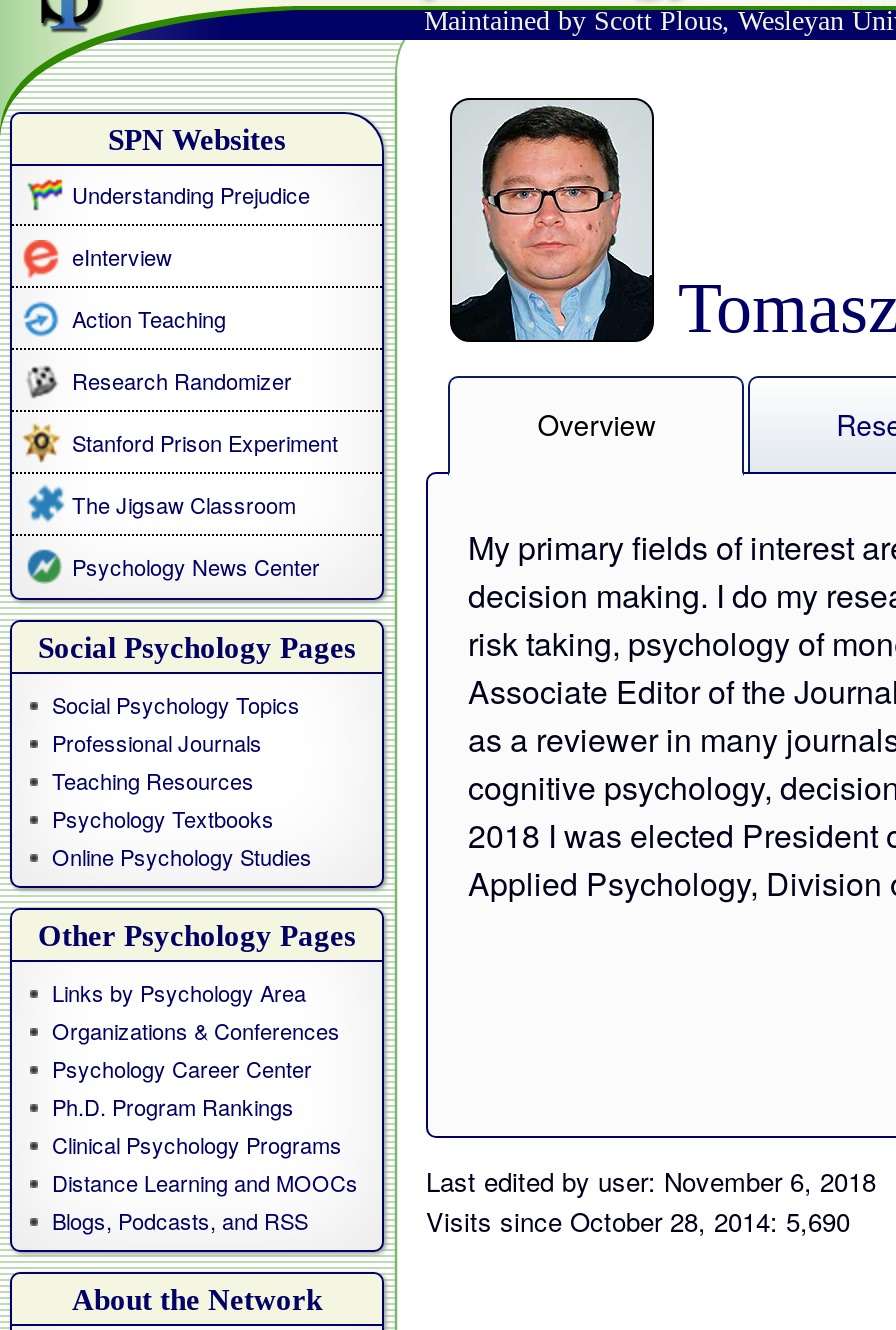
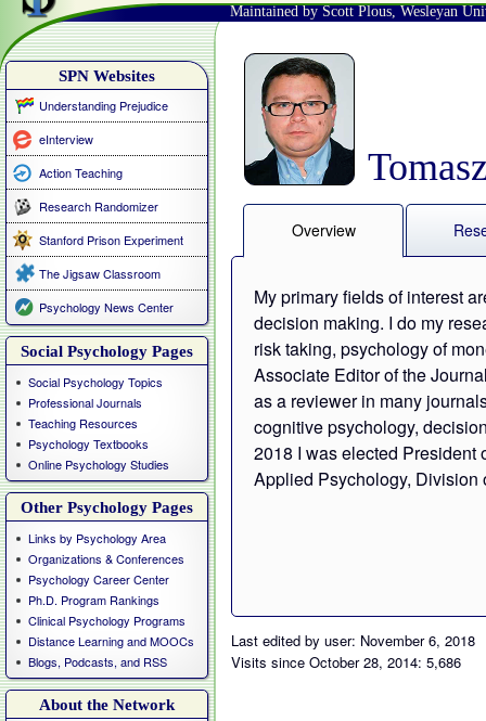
[426,1202,850,1240] Visits since October 28, 2014: 5,690 -> [231,652,461,672] Visits since October 28, 2014: 5,686

